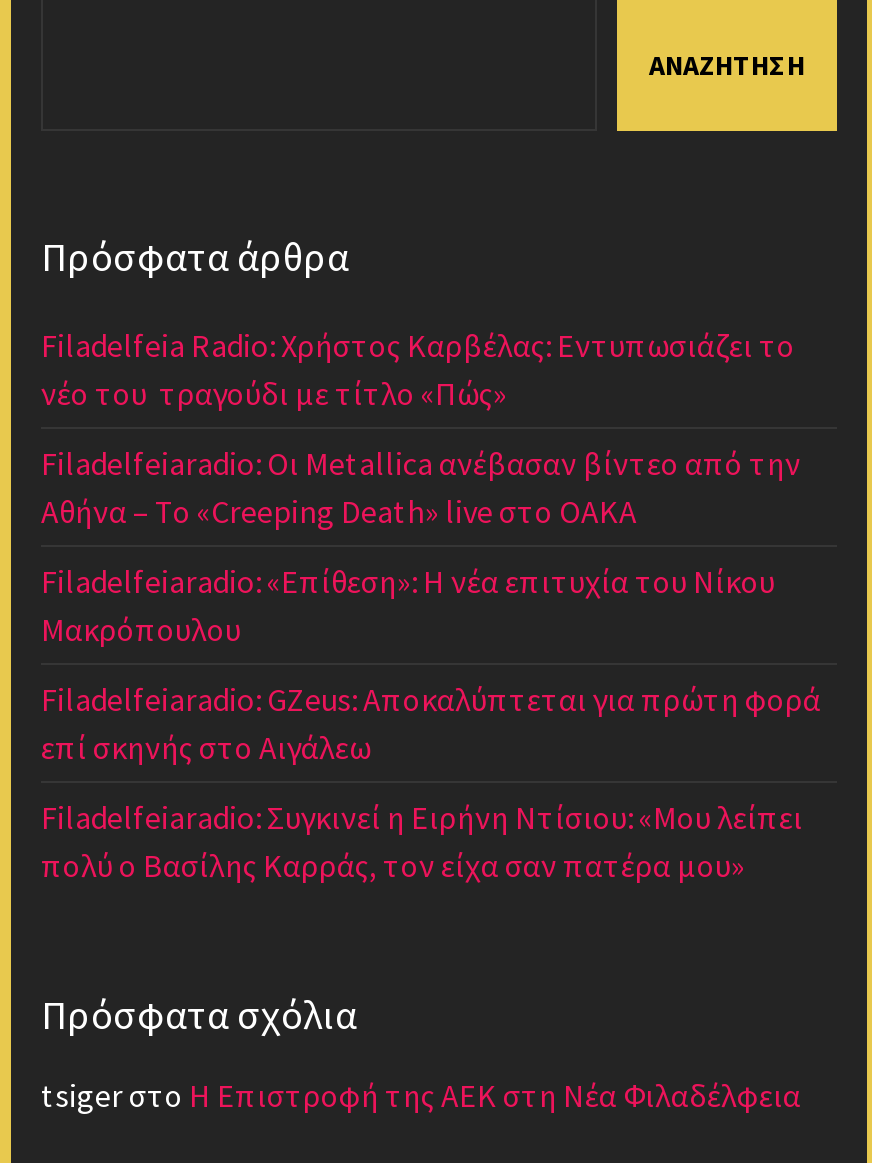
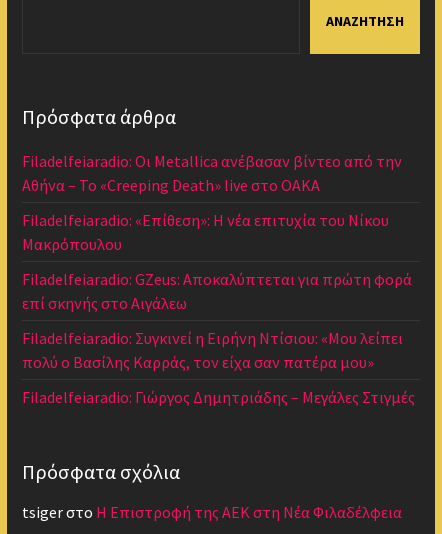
[41,325,795,413] Filadelfeia Radio: Χρήστος Καρβέλας: Εντυπωσιάζει το | νέο του τραγούδι με τίτλο «Πώς» -> none
moved [41,443,803,885] -> [22,151,403,372]: Filadelfeiaradio: Οι Metallica ανέβασαν βίντεο από την | Αθήνα – Το «Creeping Death» live στο ΟΑΚΑ | Filadelfeiaradio: «Επίθεση»: Η νέα επιτυχία του Νίκου | Μακρόπουλου | επί σκηνής στο Αιγάλεω | Filadelfeiaradio: Συγκινεί η Ειρήνη Ντίσιου: «Μου λείπει | πολύ ο Βασίλης Καρράς, τον είχα σαν πατέρα μου»
none -> [22,387,415,407] Filadelfeiaradio: Γιώργος Δημητριάδης – Μεγάλες Στιγμές

